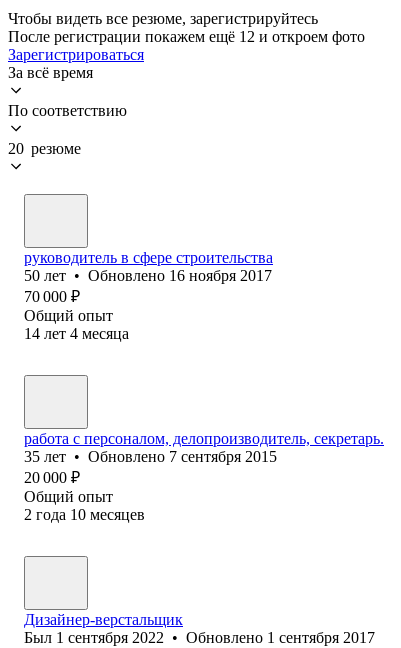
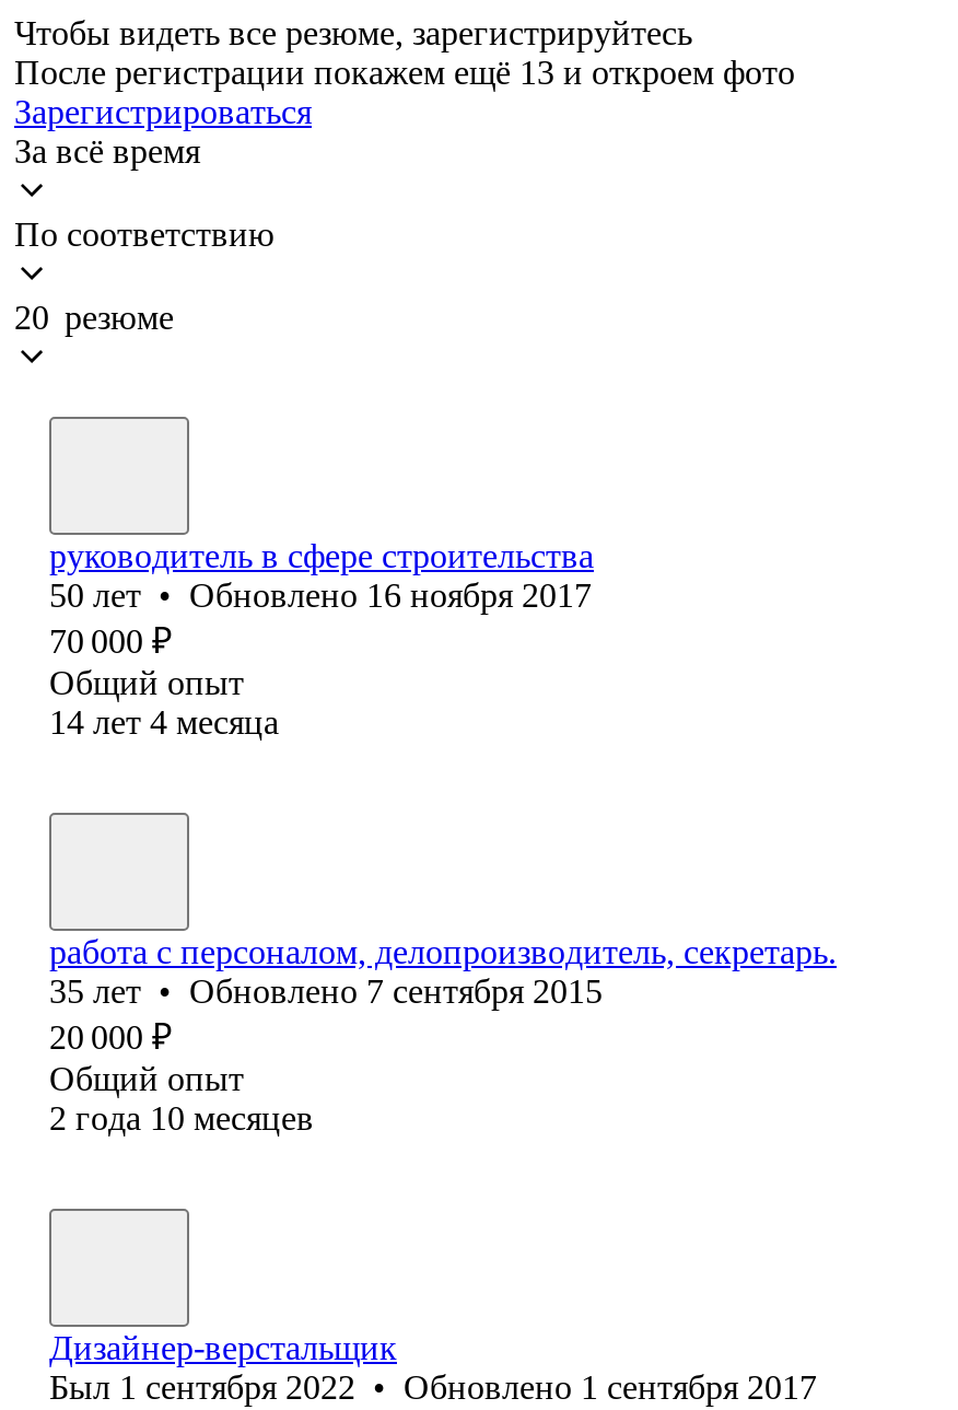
[8,28,365,45] После регистрации покажем ещё 12 и откроем фото -> [14,53,795,91] После регистрации покажем ещё 13 и откроем фото

